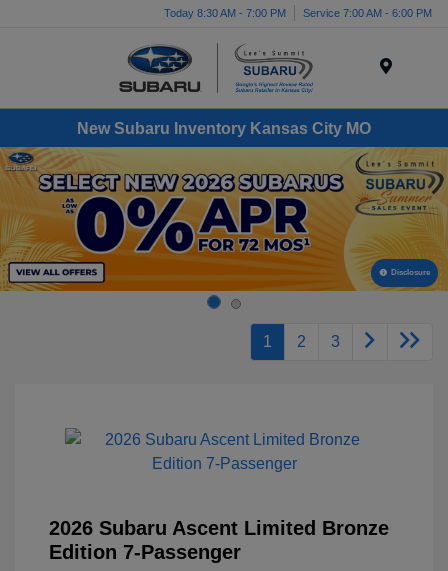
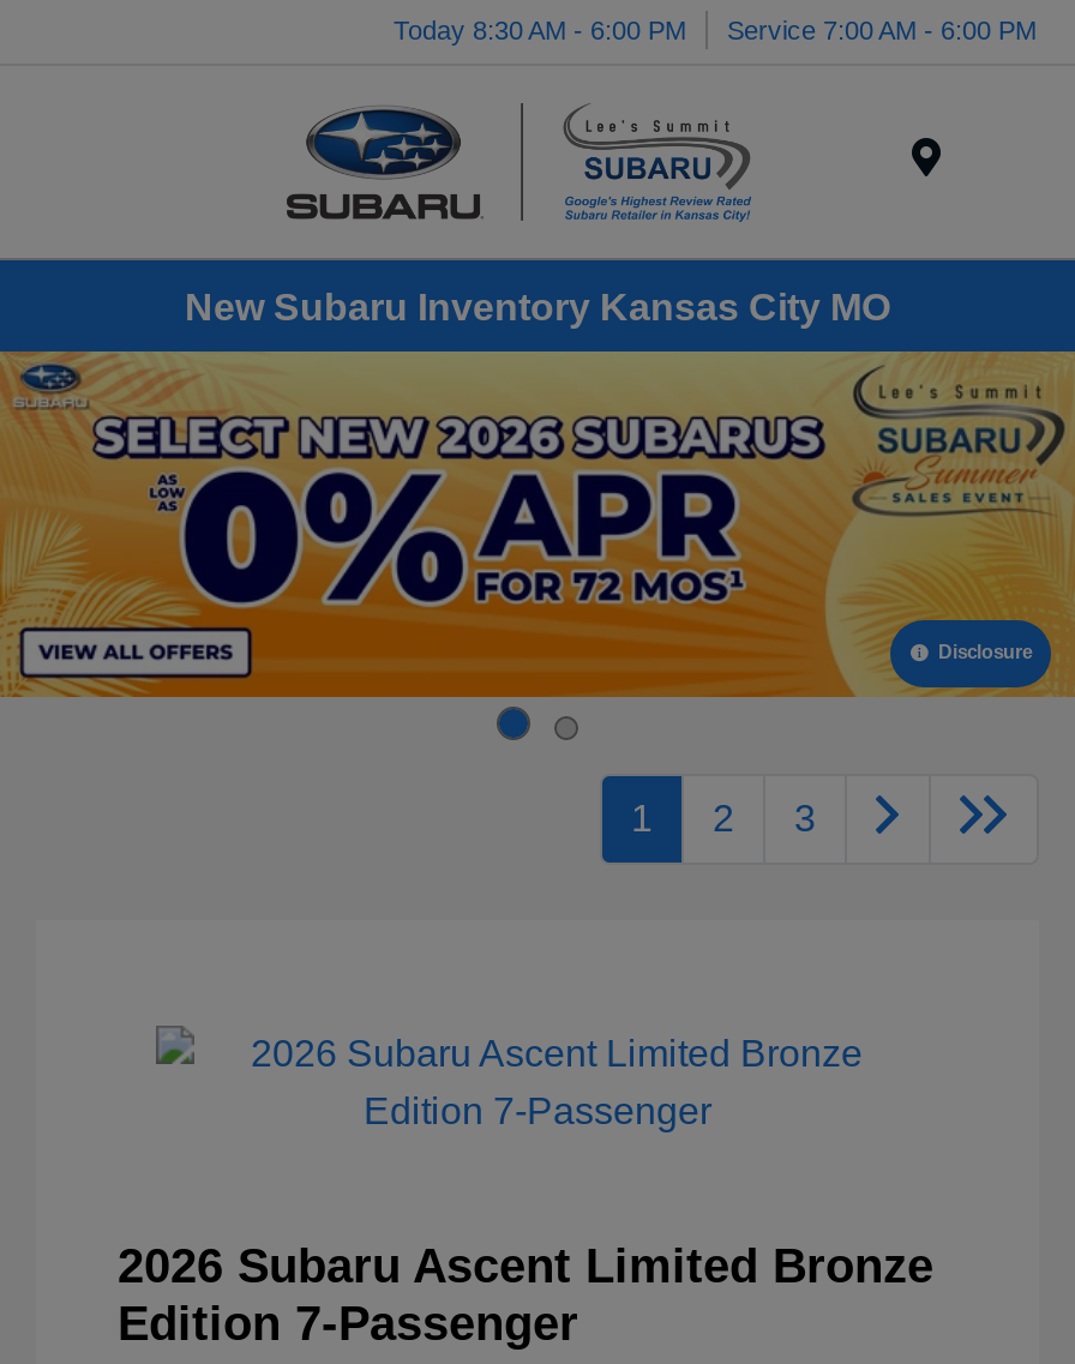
[164,6,432,18] Today 8:30 AM - 7:00 PM Service 7:00 AM - 6:00 PM -> [394,14,1037,43] Today 8:30 AM - 6:00 PM Service 7:00 AM - 6:00 PM

